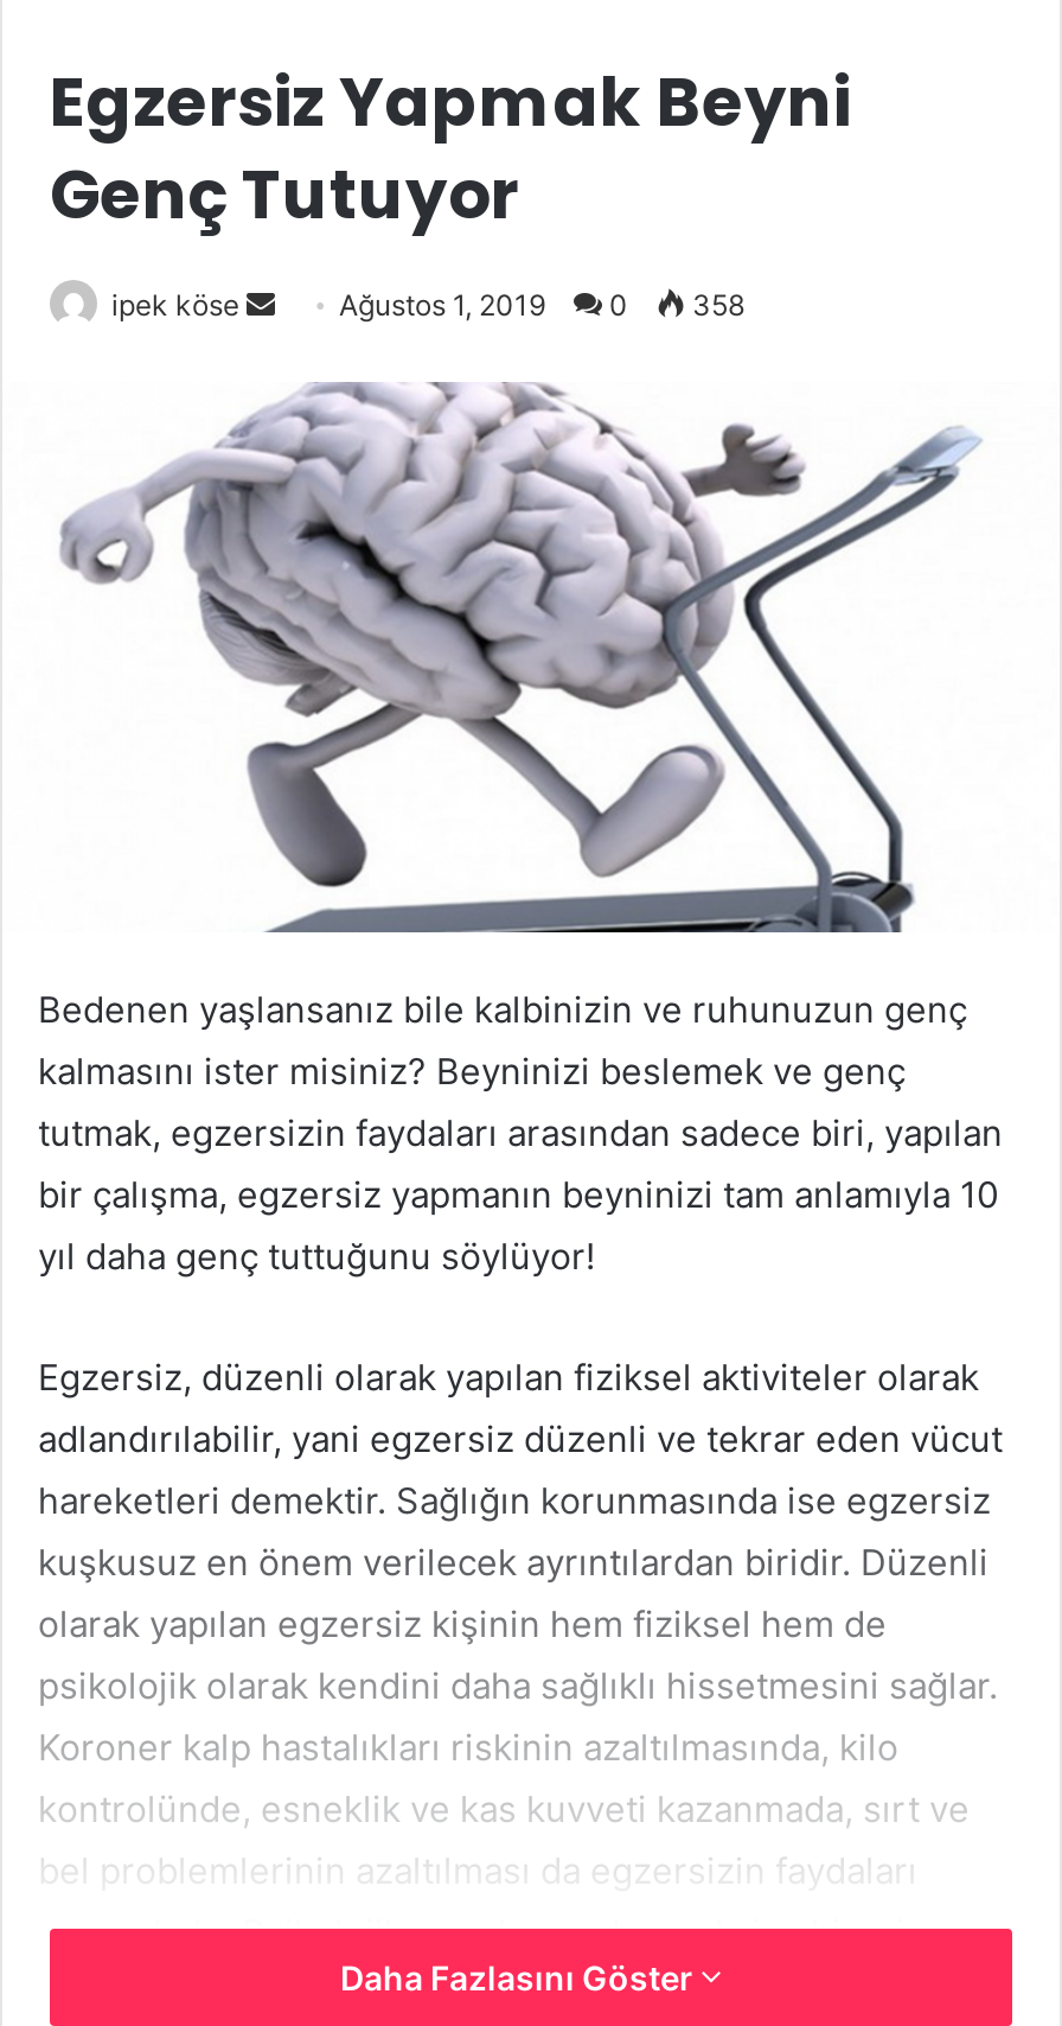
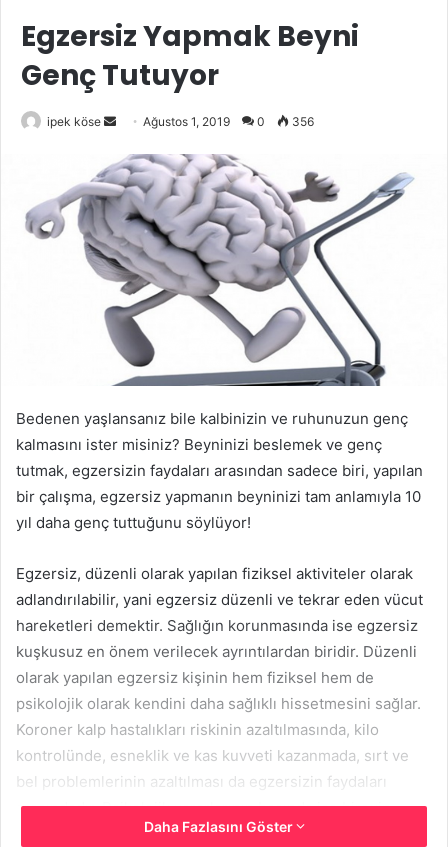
[685,288,744,323] 358 -> [289,114,314,129] 356

